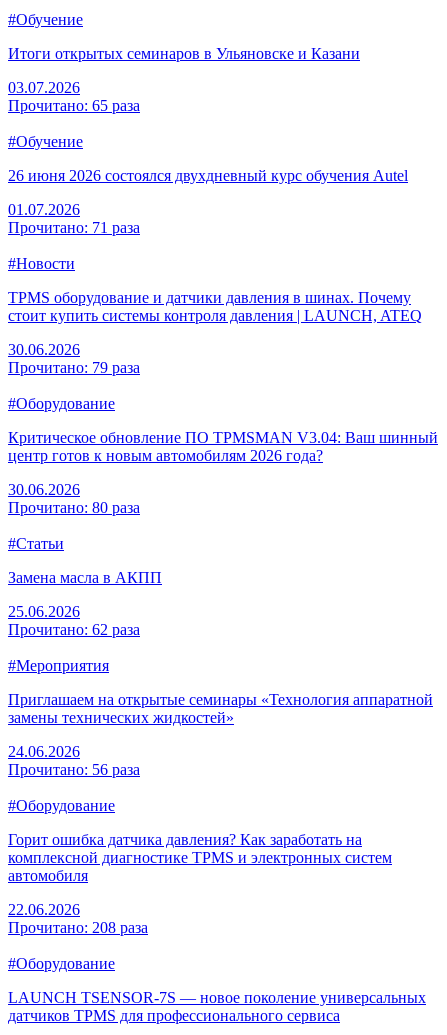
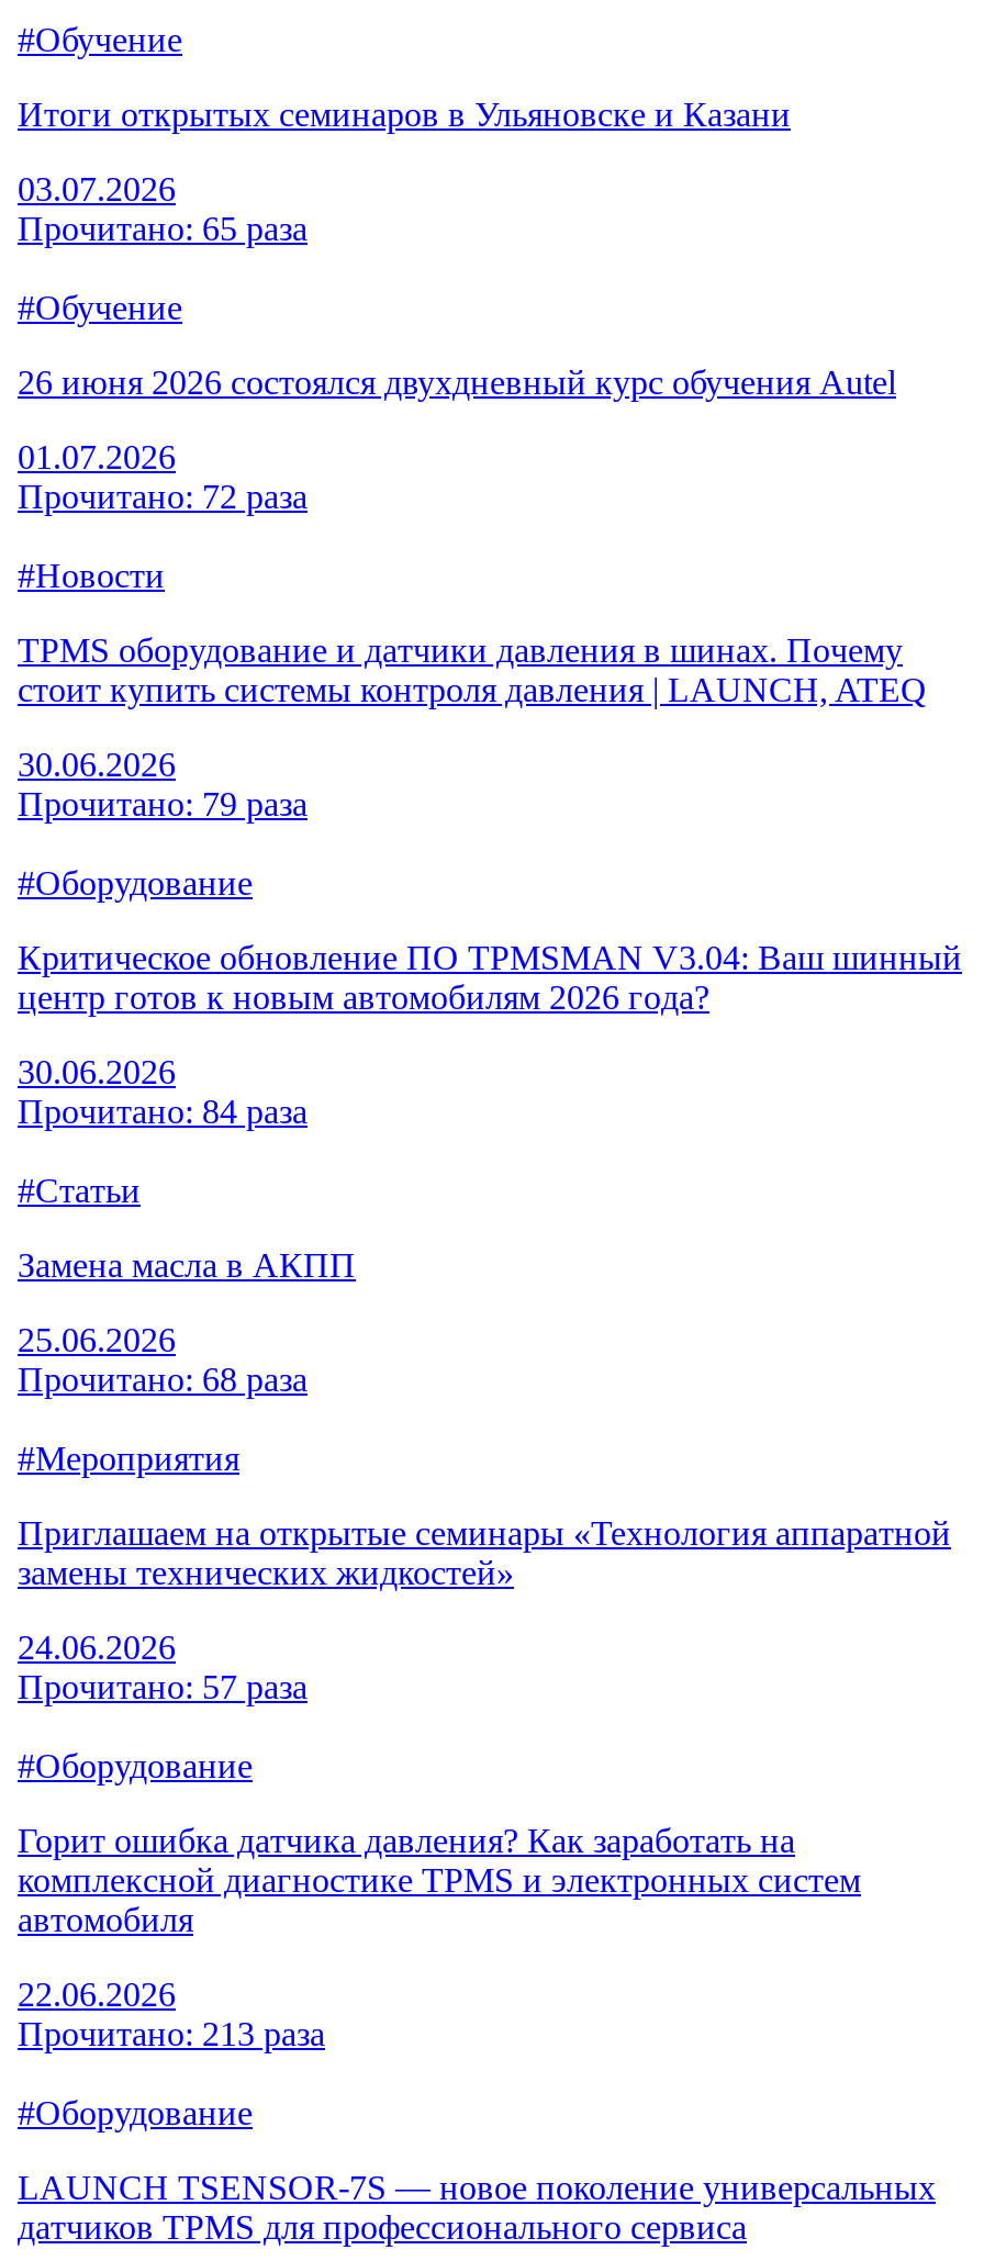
[8,219,140,236] Прочитано: 71 раза -> [18,477,307,515] Прочитано: 72 раза
[8,499,140,516] Прочитано: 80 раза -> [18,1092,307,1130] Прочитано: 84 раза
[8,621,140,638] Прочитано: 62 раза -> [18,1360,307,1397] Прочитано: 68 раза
[8,761,140,778] Прочитано: 56 раза -> [18,1668,307,1705] Прочитано: 57 раза
[8,919,148,936] Прочитано: 208 раза -> [18,2015,325,2052] Прочитано: 213 раза

